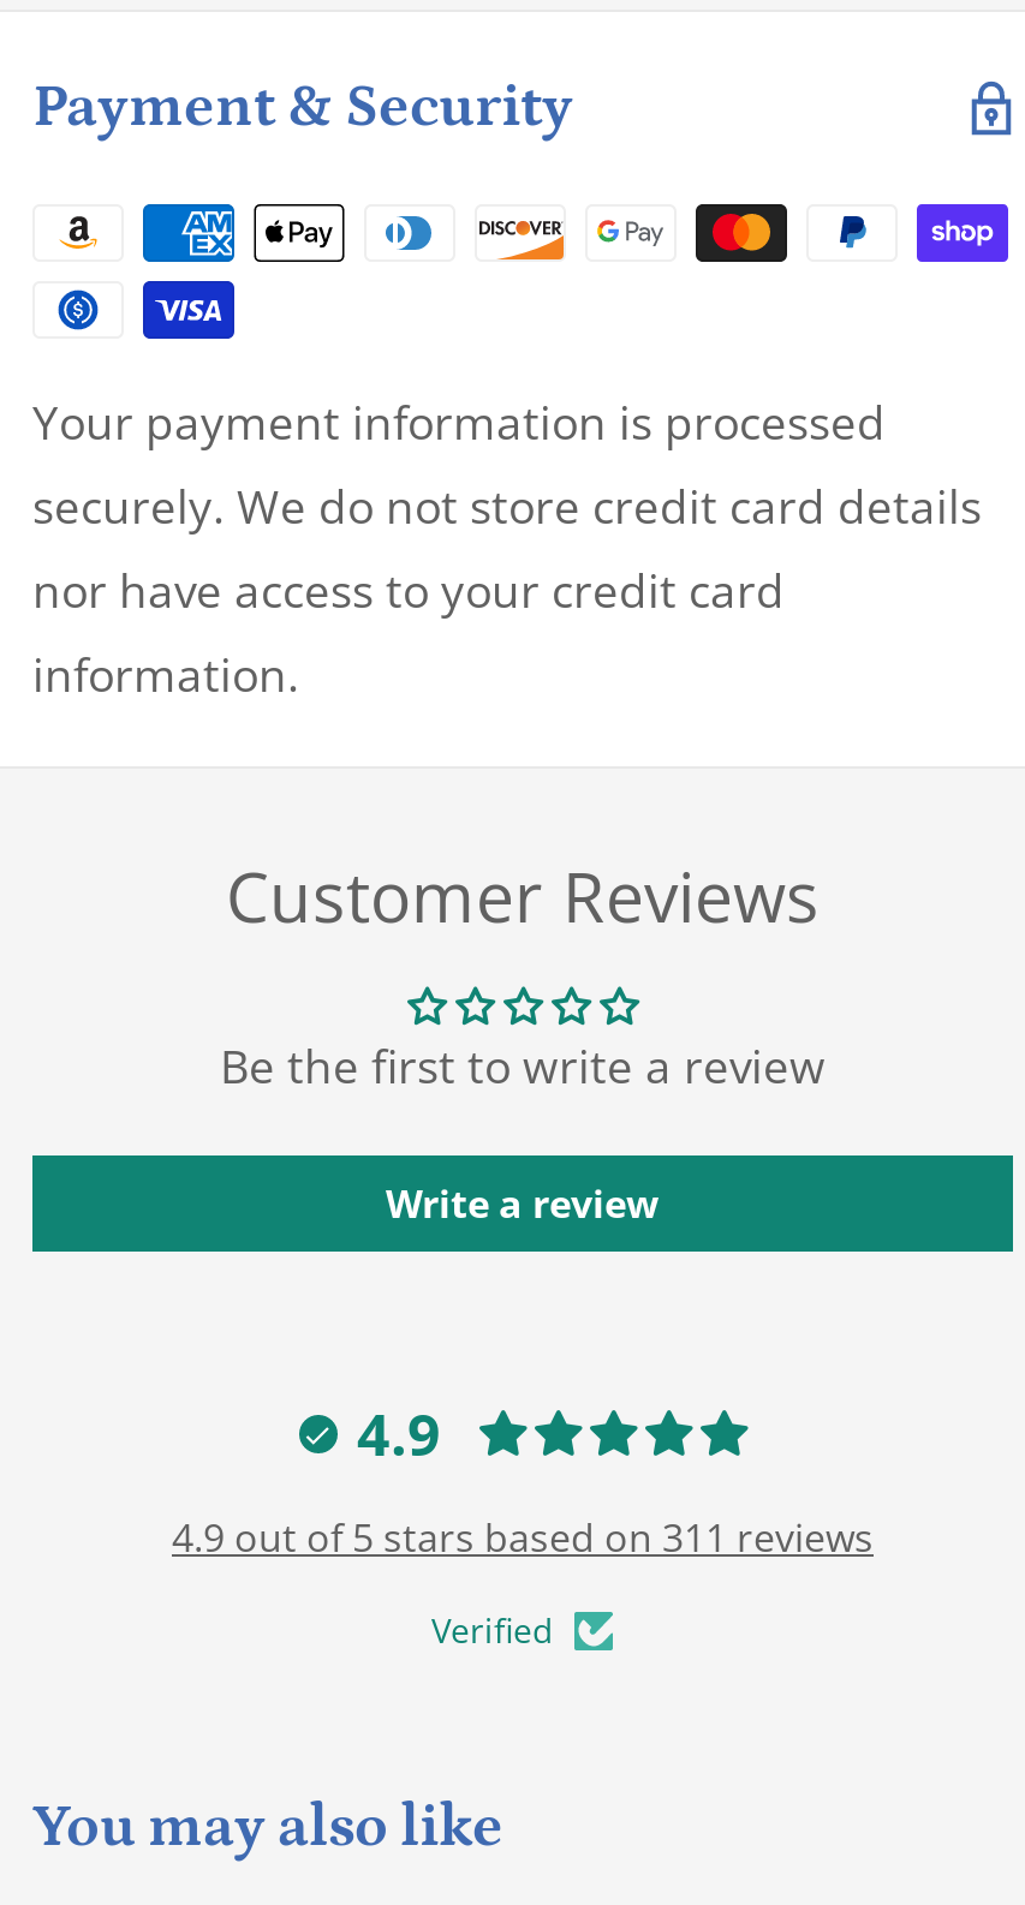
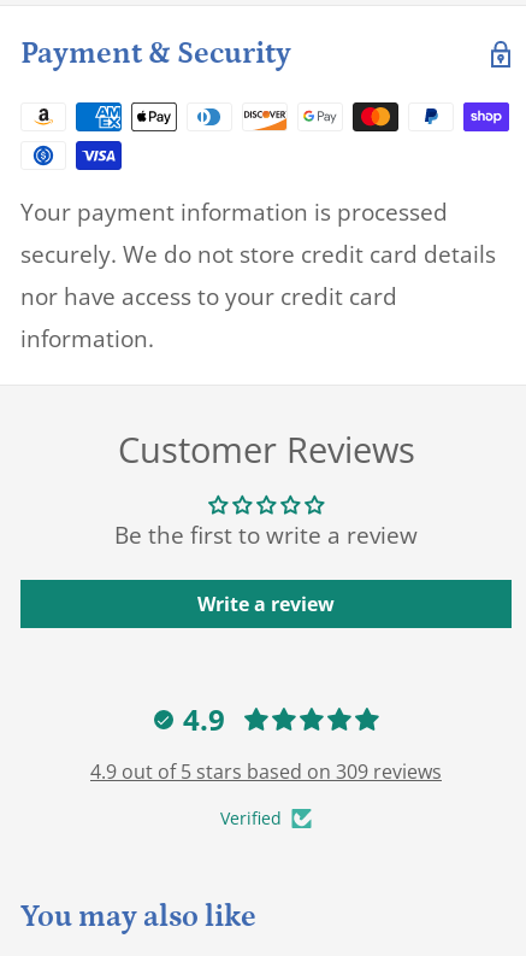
[172,1511,874,1564] 4.9 out of 5 stars based on 311 reviews -> [90,758,442,785] 4.9 out of 5 stars based on 309 reviews

